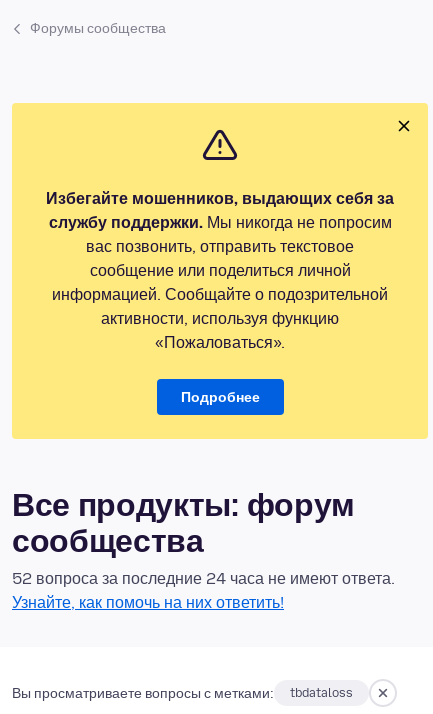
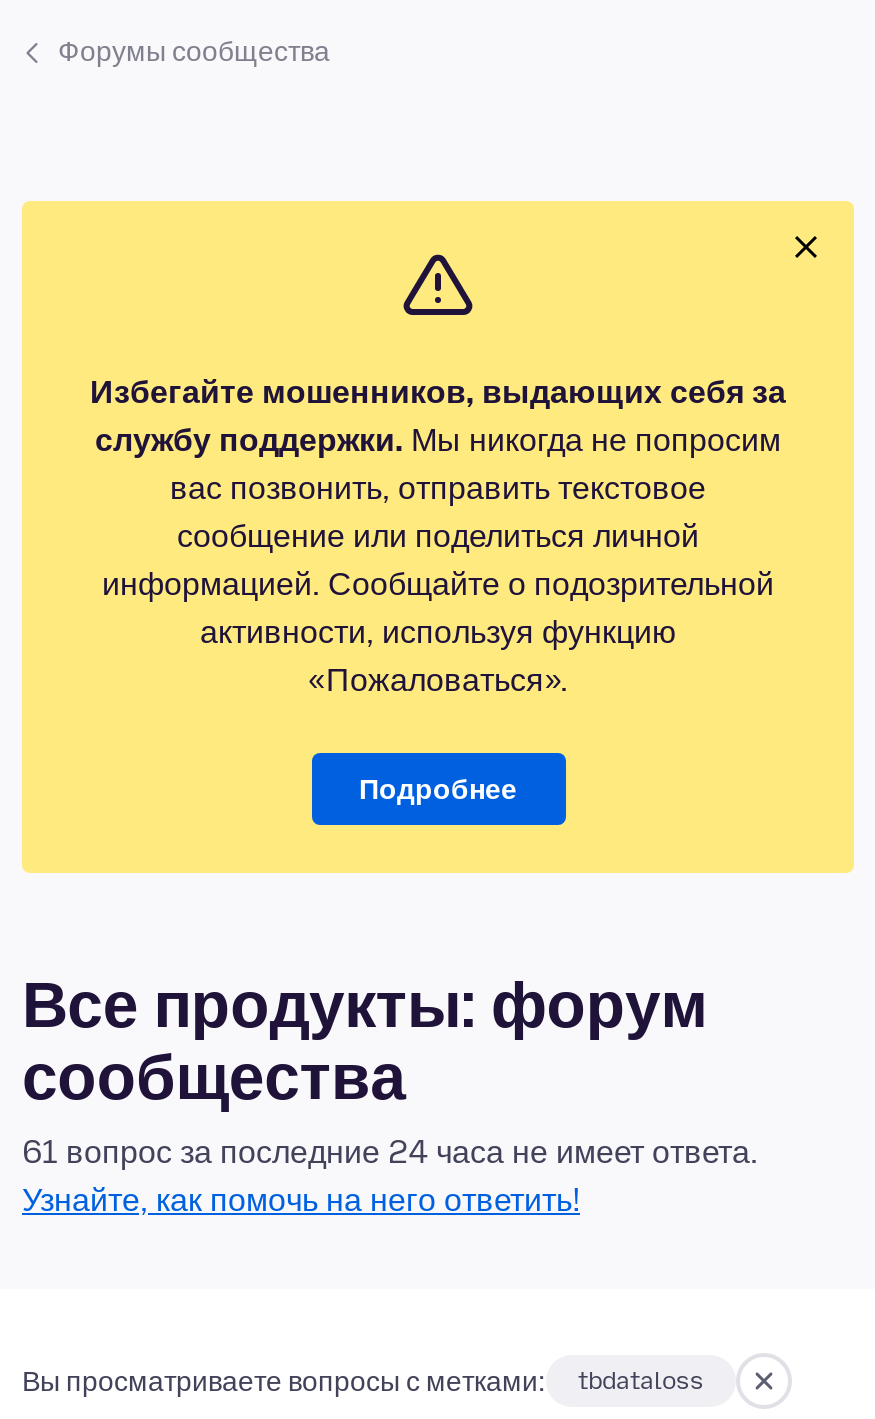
[12,569,395,588] 52 вопроса за последние 24 часа не имеют ответа. -> [22,1134,758,1172] 61 вопрос за последние 24 часа не имеет ответа.
[12,593,284,612] Узнайте, как помочь на них ответить! -> [22,1182,580,1220] Узнайте, как помочь на него ответить!

